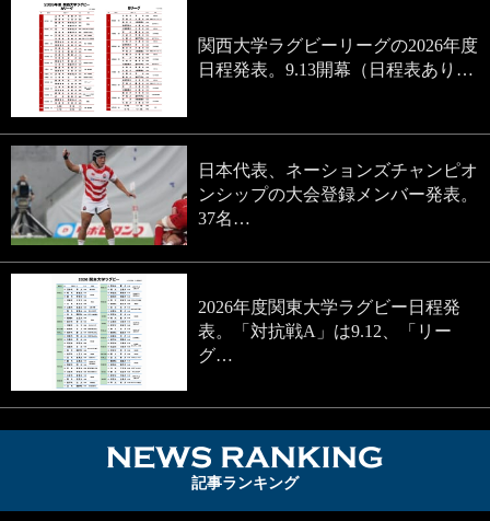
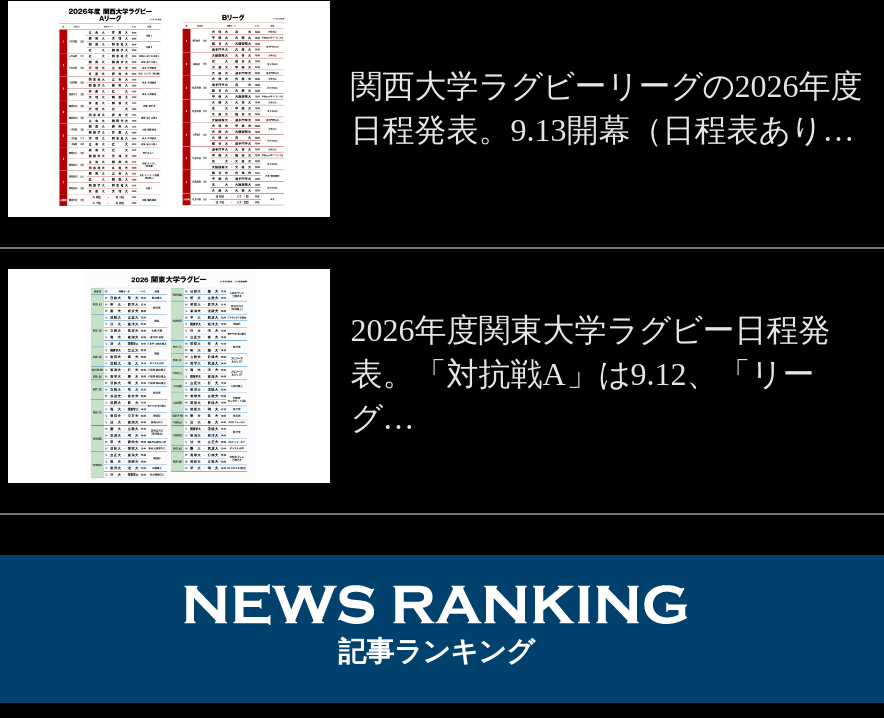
[10,146,478,246] [image] | 日本代表、ネーションズチャンピオ | ンシップの大会登録メンバー発表。 | 37名… -> none

